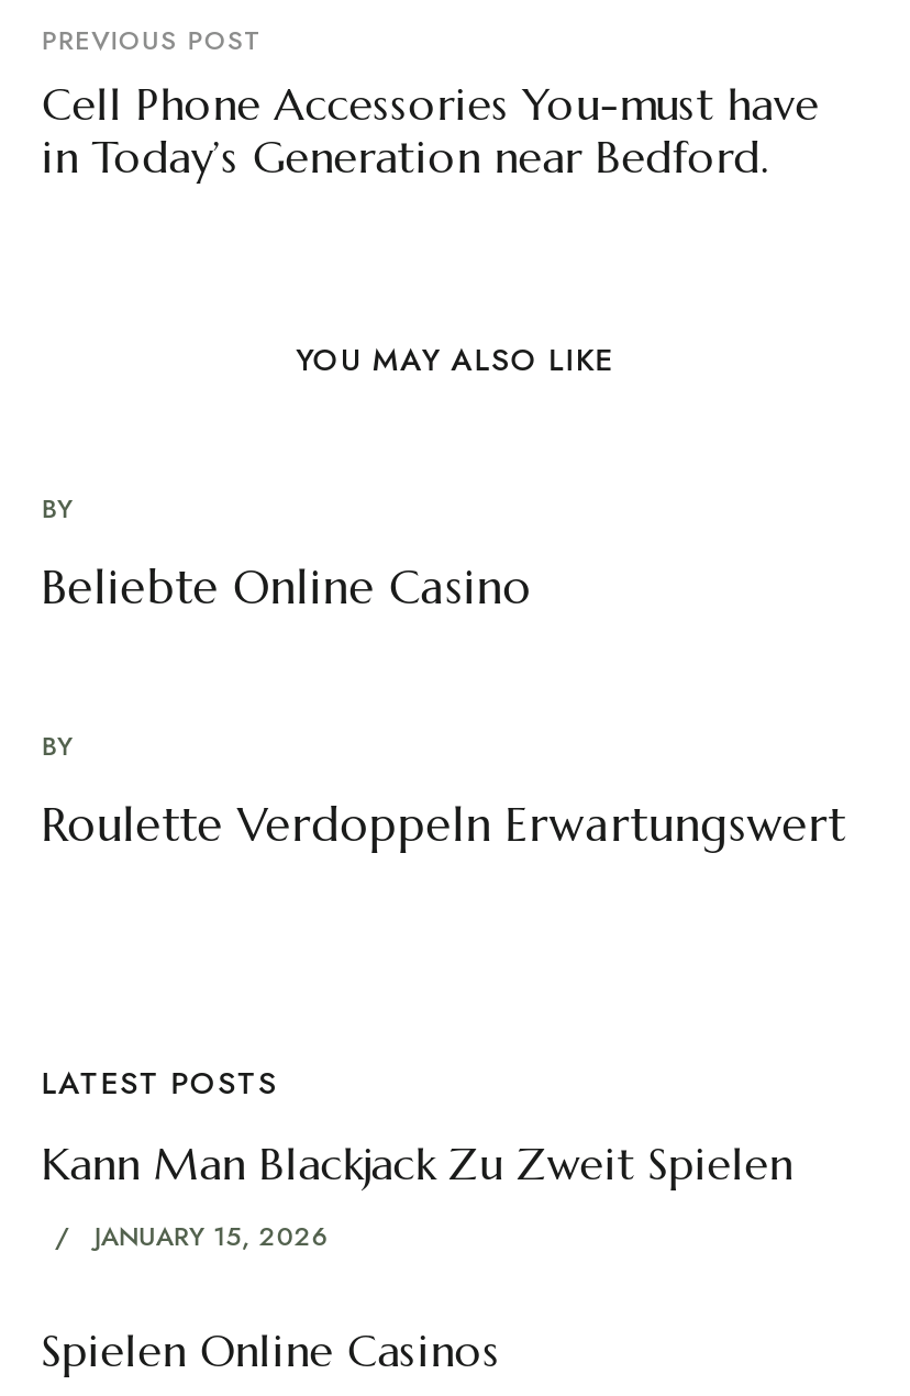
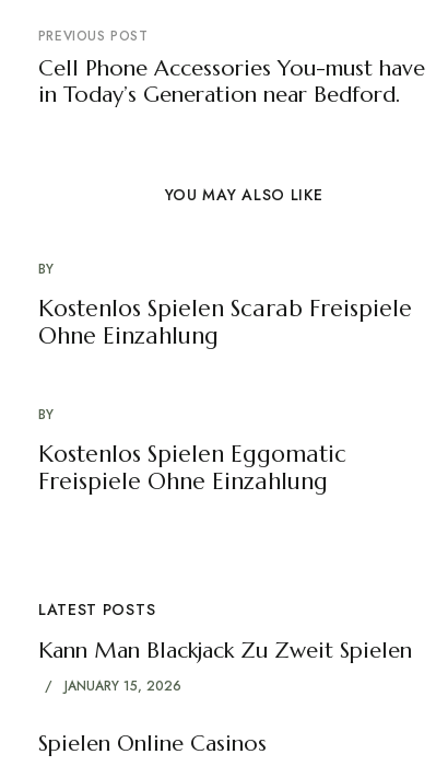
[41,559,531,617] Beliebte Online Casino -> [38,294,412,350] Kostenlos Spielen Scarab Freispiele | Ohne Einzahlung
[41,797,846,854] Roulette Verdoppeln Erwartungswert -> [38,440,346,496] Kostenlos Spielen Eggomatic | Freispiele Ohne Einzahlung

